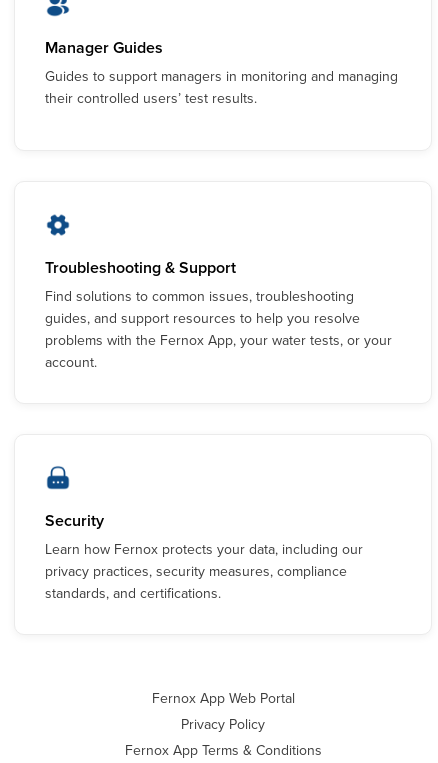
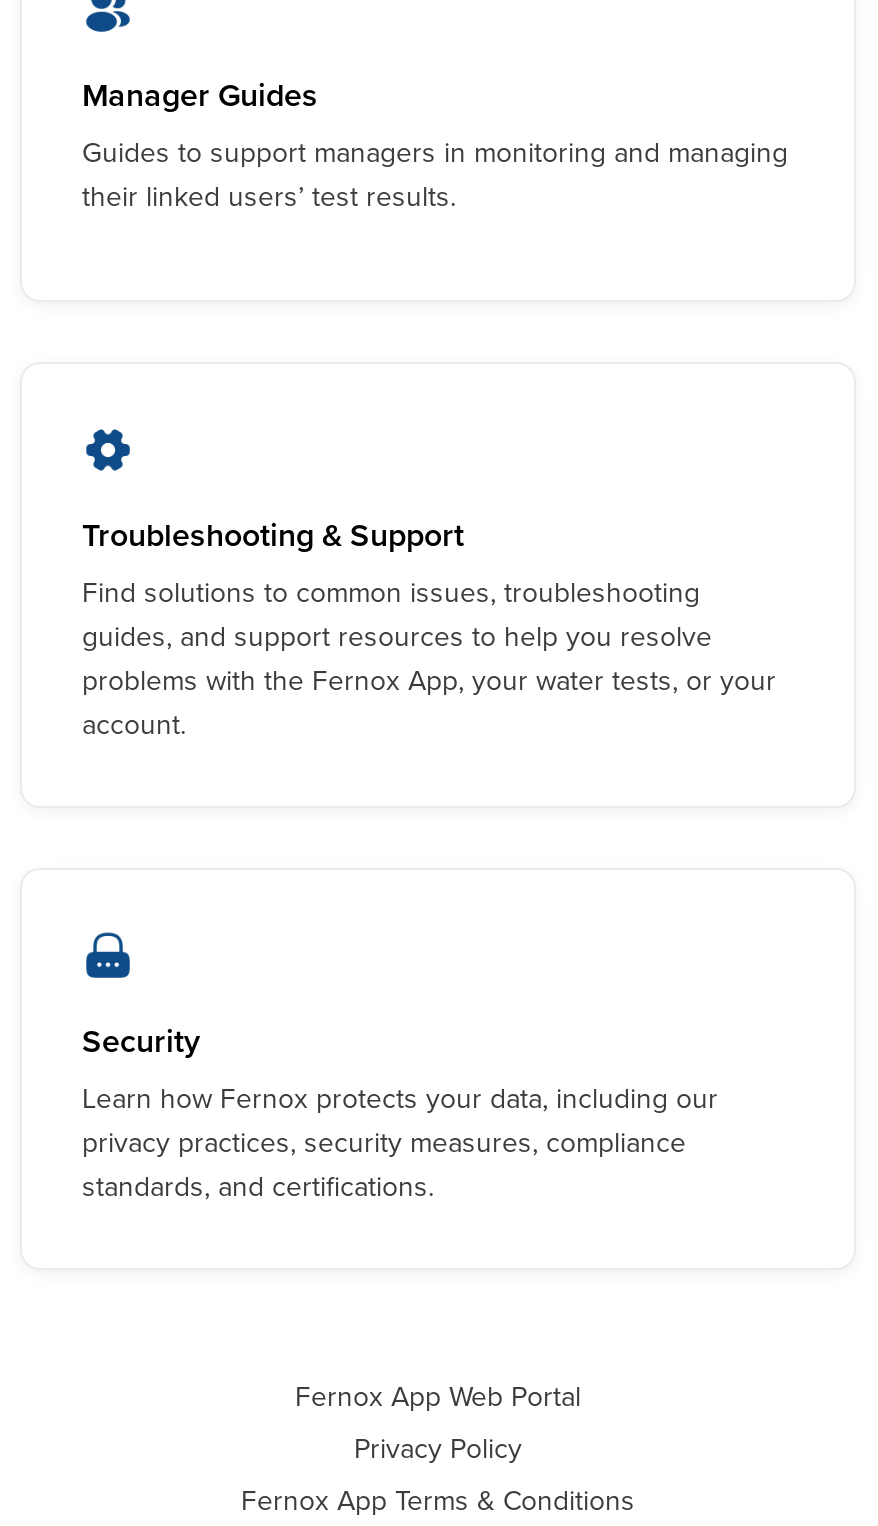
[45,88,257,108] their controlled users’ test results. -> [82,176,456,216] their linked users’ test results.

